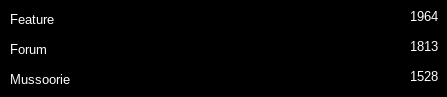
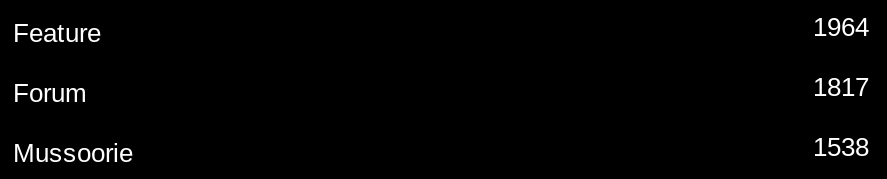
[410,39,438,54] 1813 -> [813,72,869,102] 1817
[410,69,438,84] 1528 -> [813,132,869,162] 1538

